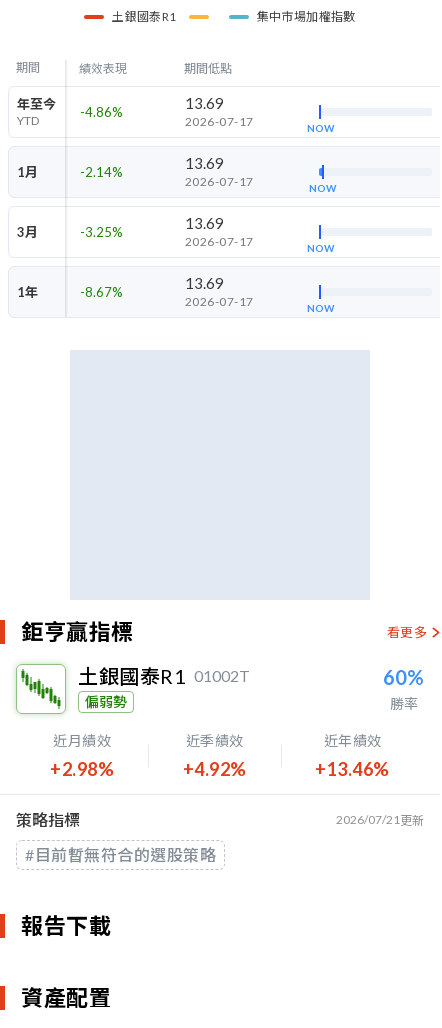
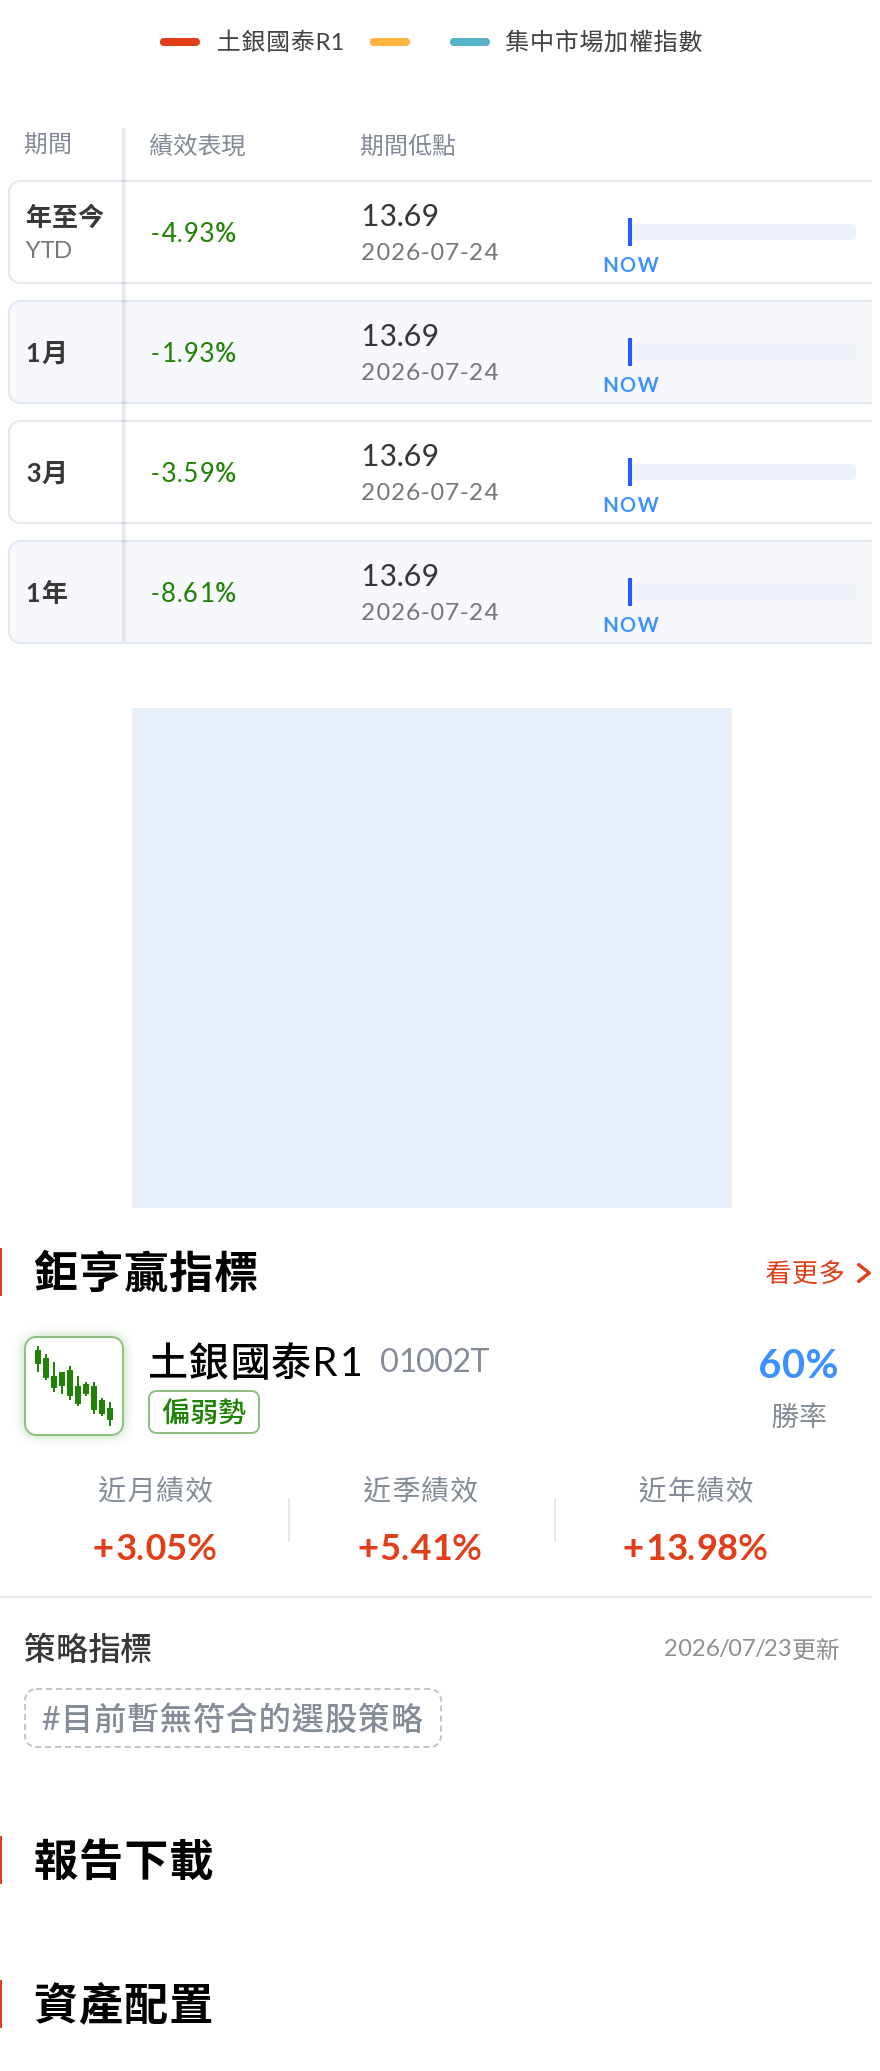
[17,95,123,119] 年至今 -4.86% -> [26,199,237,247] 年至今 -4.93%
[185,114,254,129] 2026-07-17 -> [361,236,499,266] 2026-07-24
[80,163,123,179] -2.14% -> [151,335,237,367] -1.93%
[185,174,254,189] 2026-07-17 -> [361,356,499,386] 2026-07-24
[80,223,123,239] -3.25% -> [151,455,237,487] -3.59%
[185,234,254,249] 2026-07-17 -> [361,476,499,506] 2026-07-24
[80,283,123,299] -8.67% -> [151,575,237,607] -8.61%
[185,294,254,309] 2026-07-17 -> [361,596,499,626] 2026-07-24
[50,758,114,780] +2.98% -> [92,1524,220,1568] +3.05%
[183,758,247,780] +4.92% -> [358,1524,486,1568] +5.41%
[315,758,390,780] +13.46% -> [622,1524,772,1568] +13.98%
[336,812,424,828] 2026/07/21更新 -> [664,1632,840,1664] 2026/07/23更新

